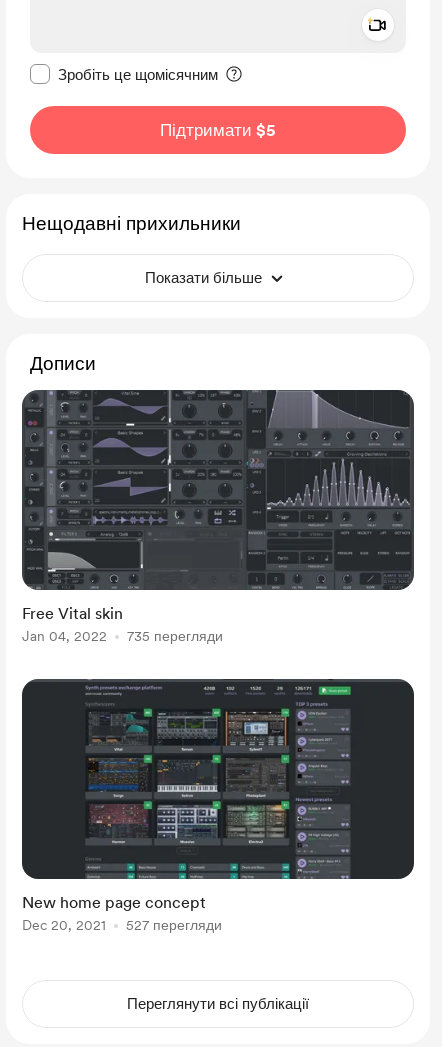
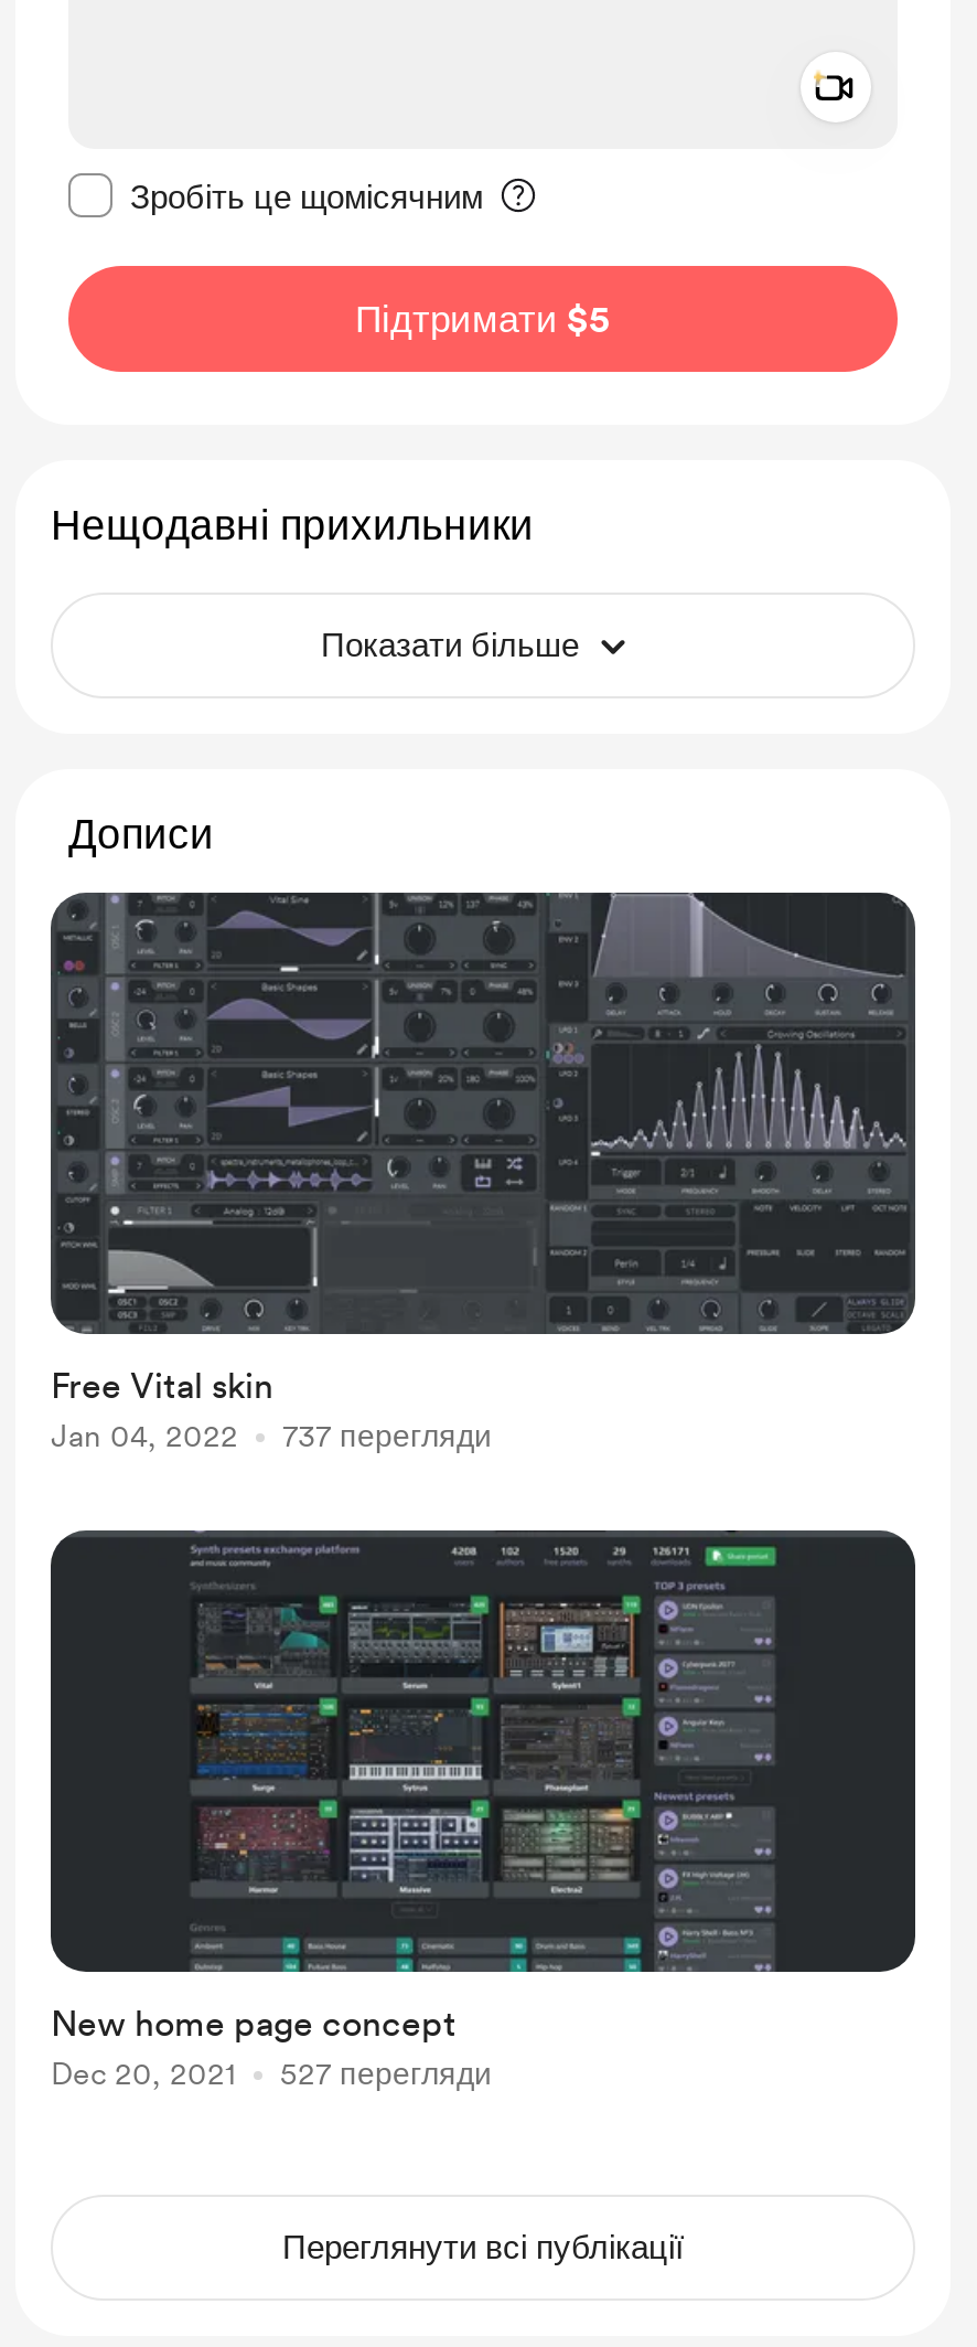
[22,628,223,644] Jan 04, 2022 735 перегляди -> [51,1418,492,1453] Jan 04, 2022 737 перегляди

